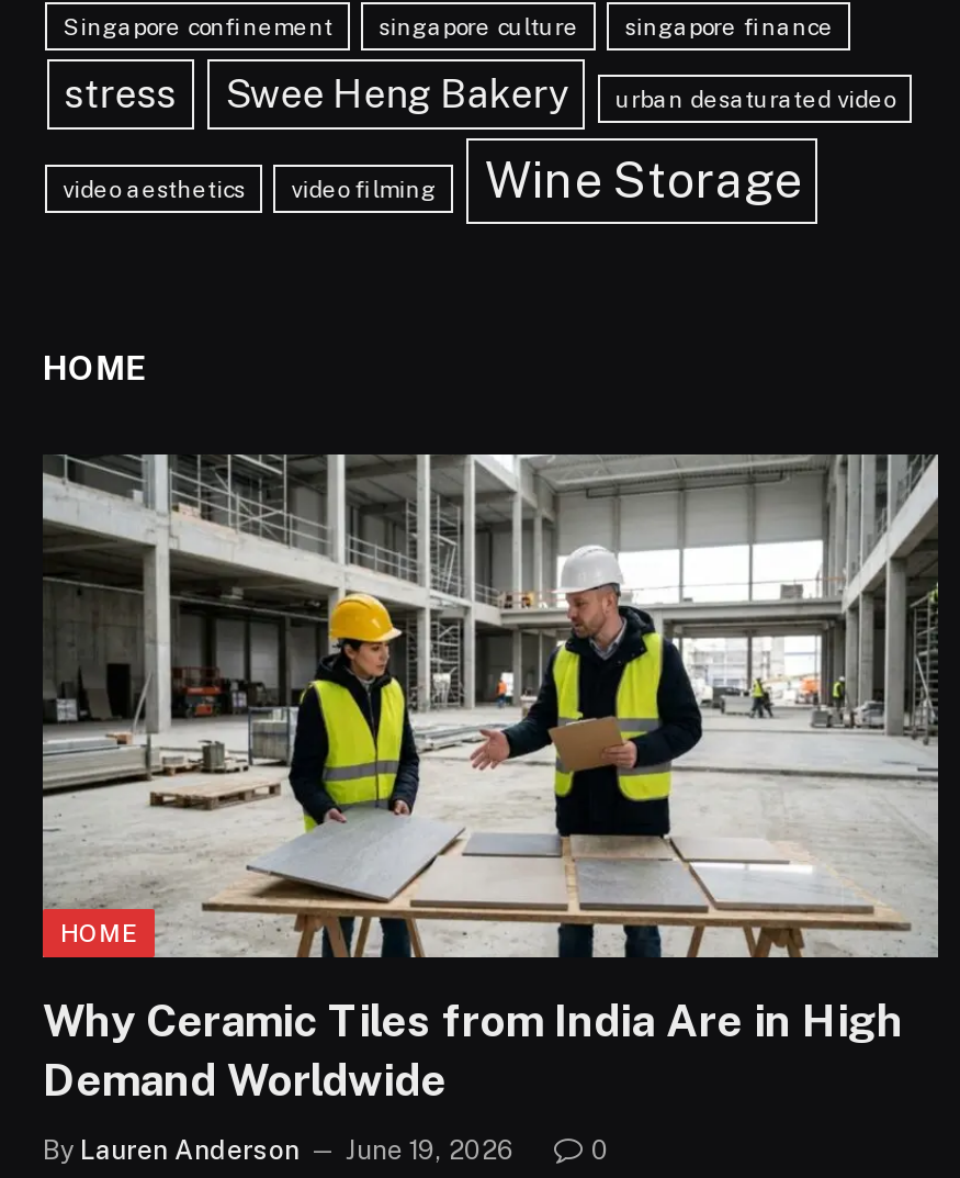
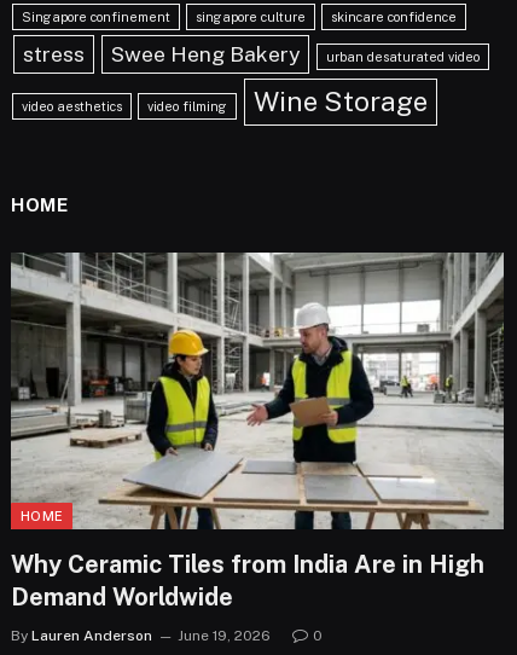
[625,12,833,38] singapore finance -> [331,9,457,24] skincare confidence

